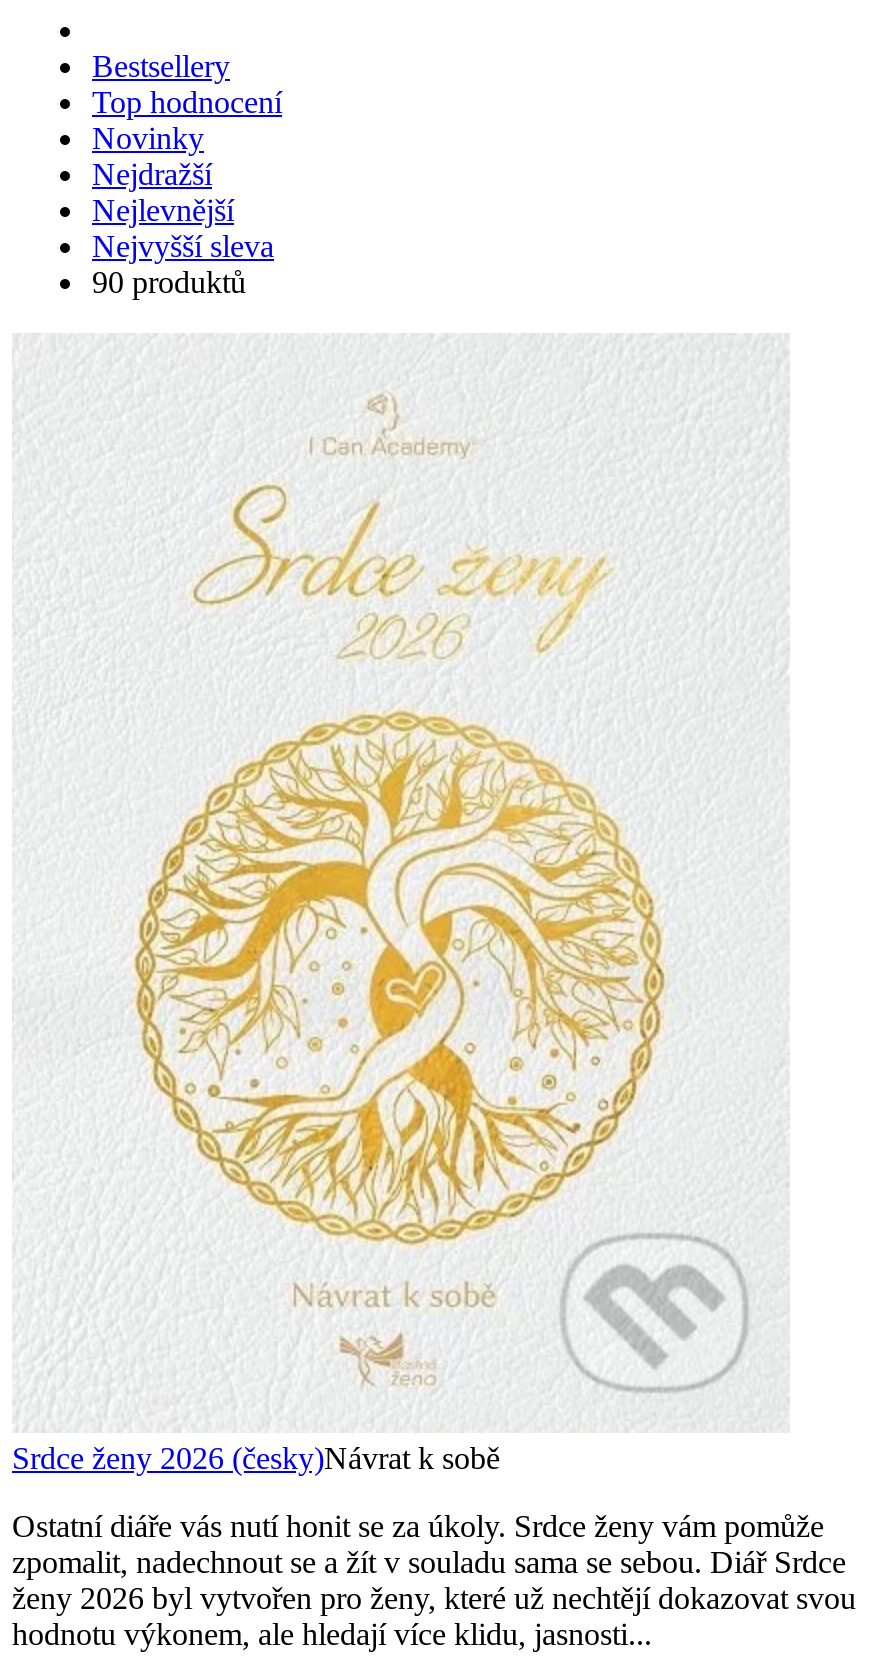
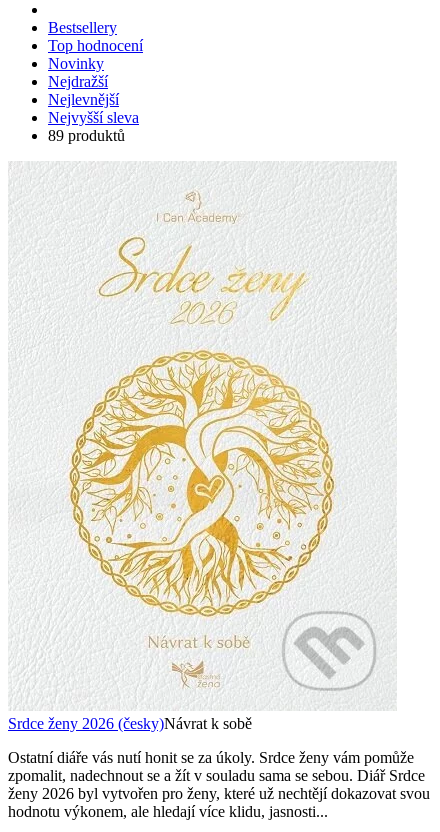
[92,266,246,300] 90 produktů -> [48,127,125,144] 89 produktů

